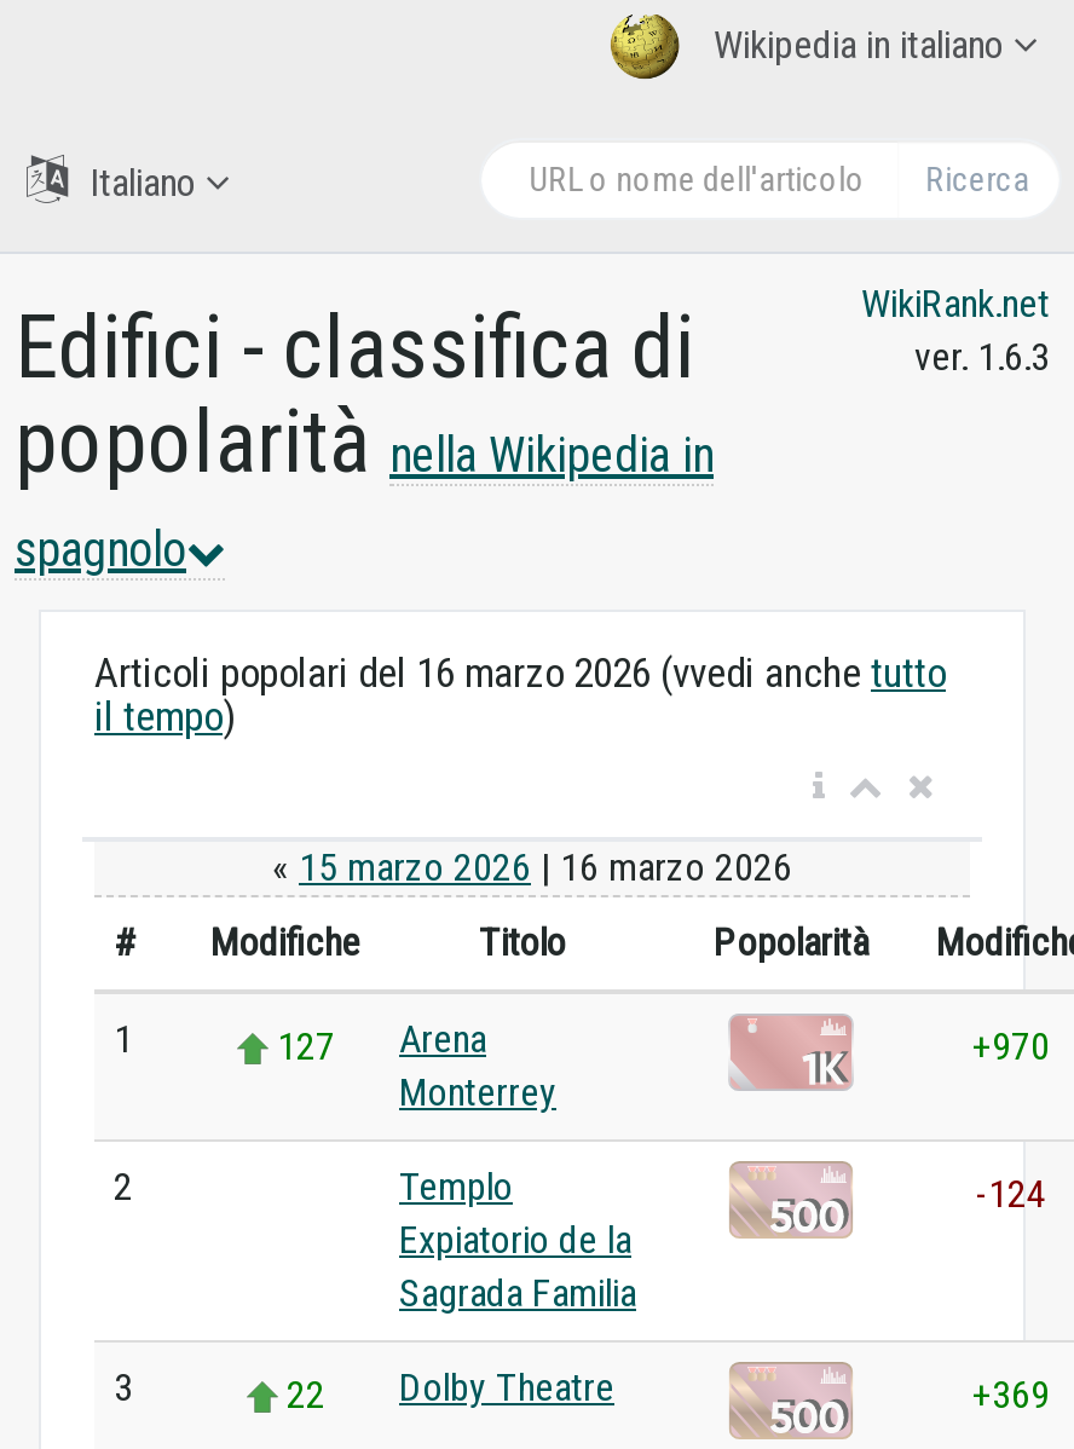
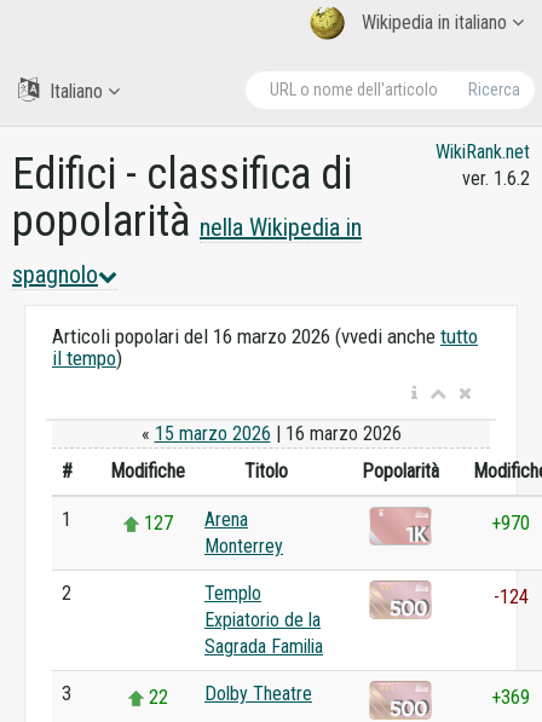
[914,334,1050,380] ver. 1.6.3 -> [462,167,530,190] ver. 1.6.2

